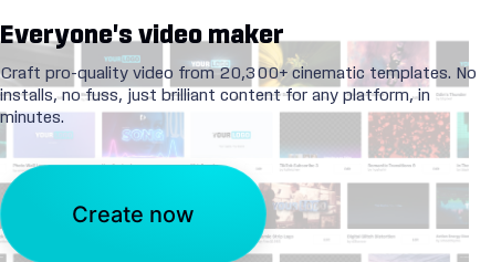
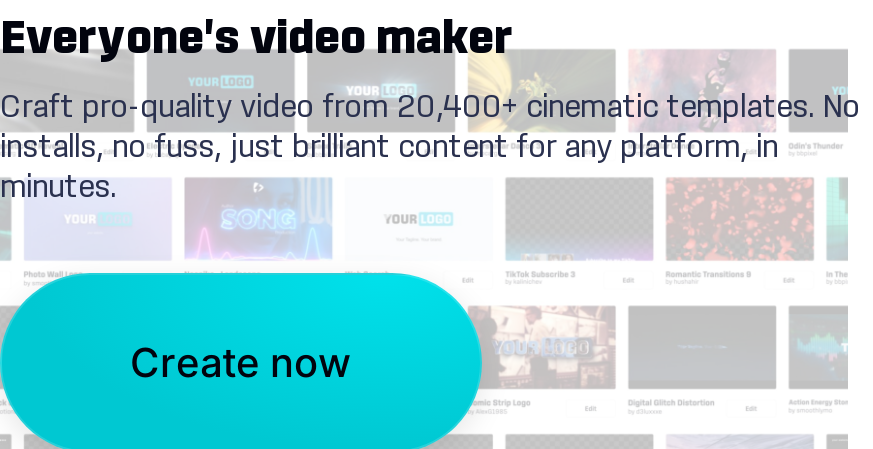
[0,65,477,82] Craft pro-quality video from 20,300+ cinematic templates. No -> [0,93,860,123] Craft pro-quality video from 20,400+ cinematic templates. No

